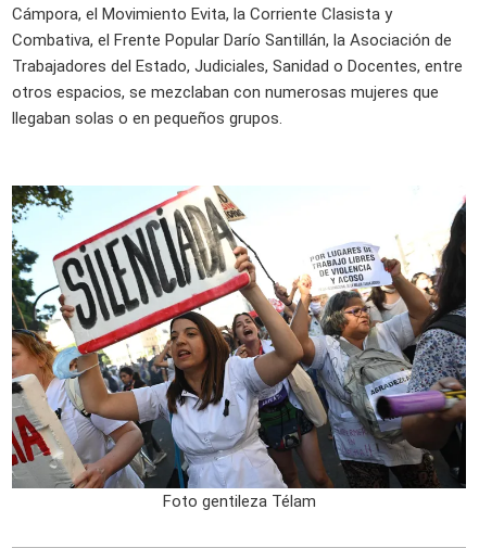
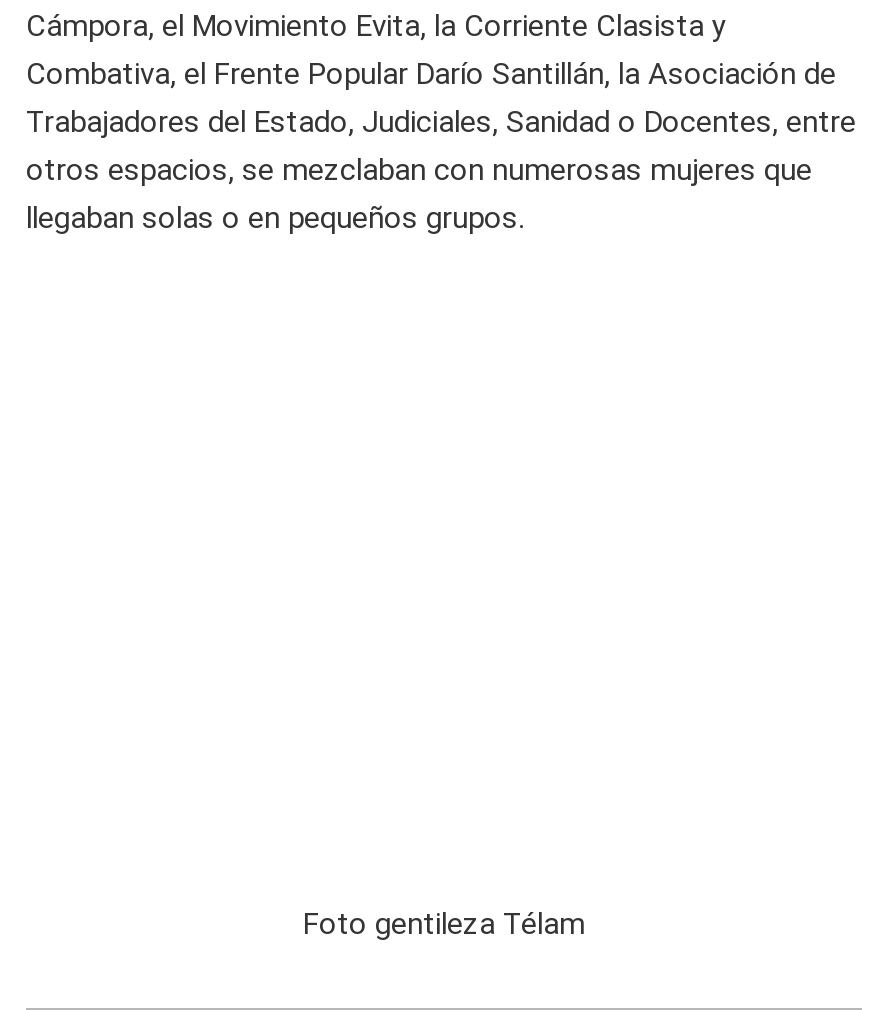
[11,184,467,489] [image] -> none

